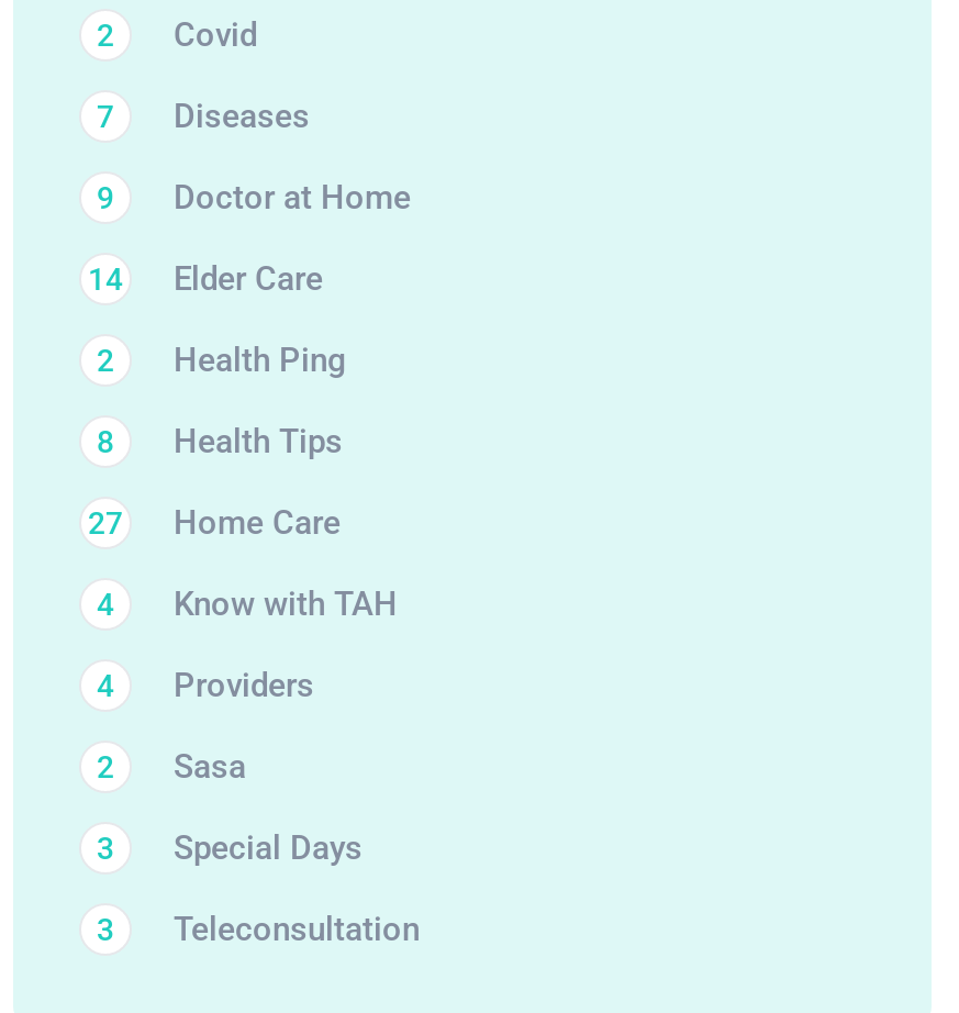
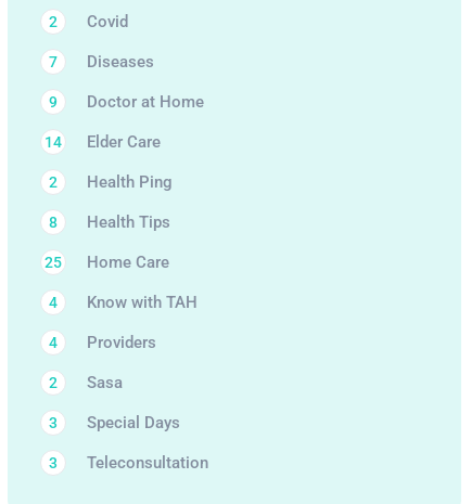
[88,503,341,543] 27 Home Care -> [44,253,169,272] 25 Home Care

